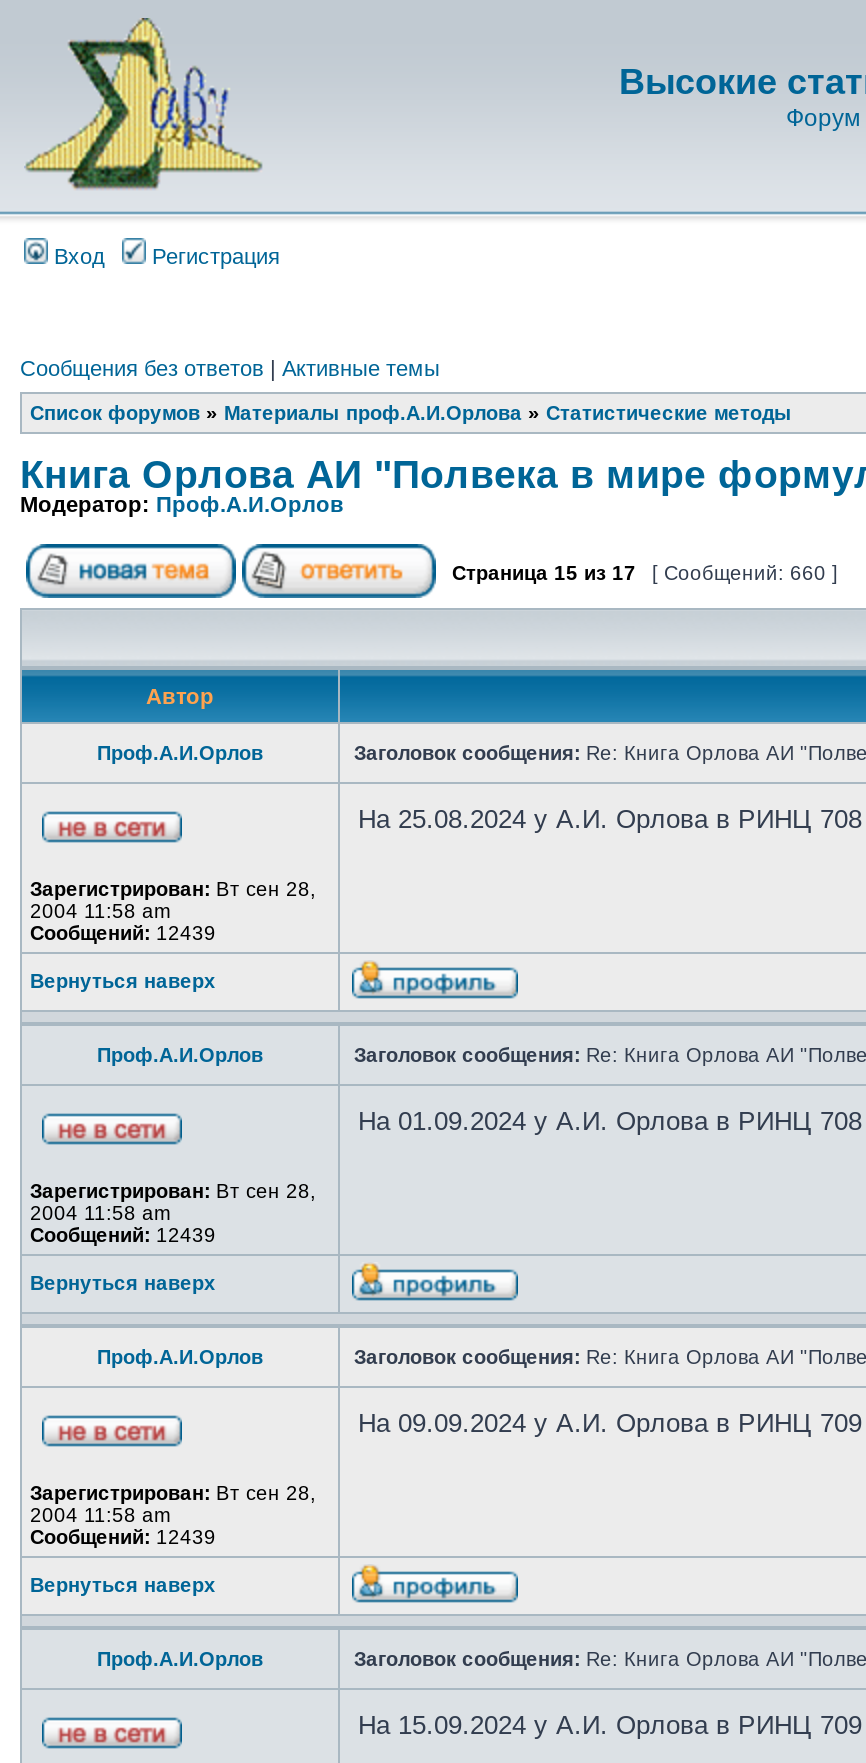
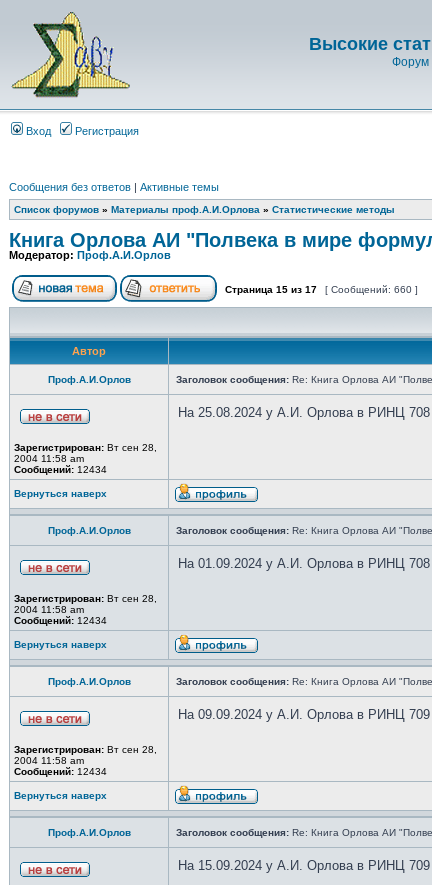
[30,922,216,944] Сообщений: 12439 -> [14,464,107,475] Сообщений: 12434
[30,1224,216,1246] Сообщений: 12439 -> [14,615,107,626] Сообщений: 12434
[30,1526,216,1548] Сообщений: 12439 -> [14,766,107,777] Сообщений: 12434

